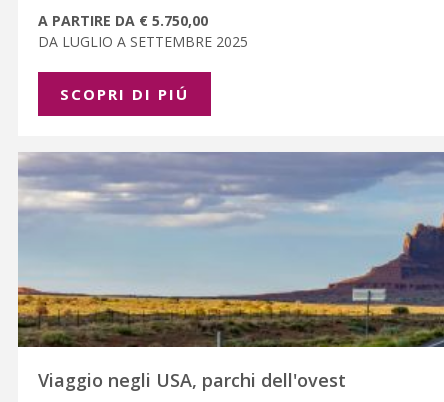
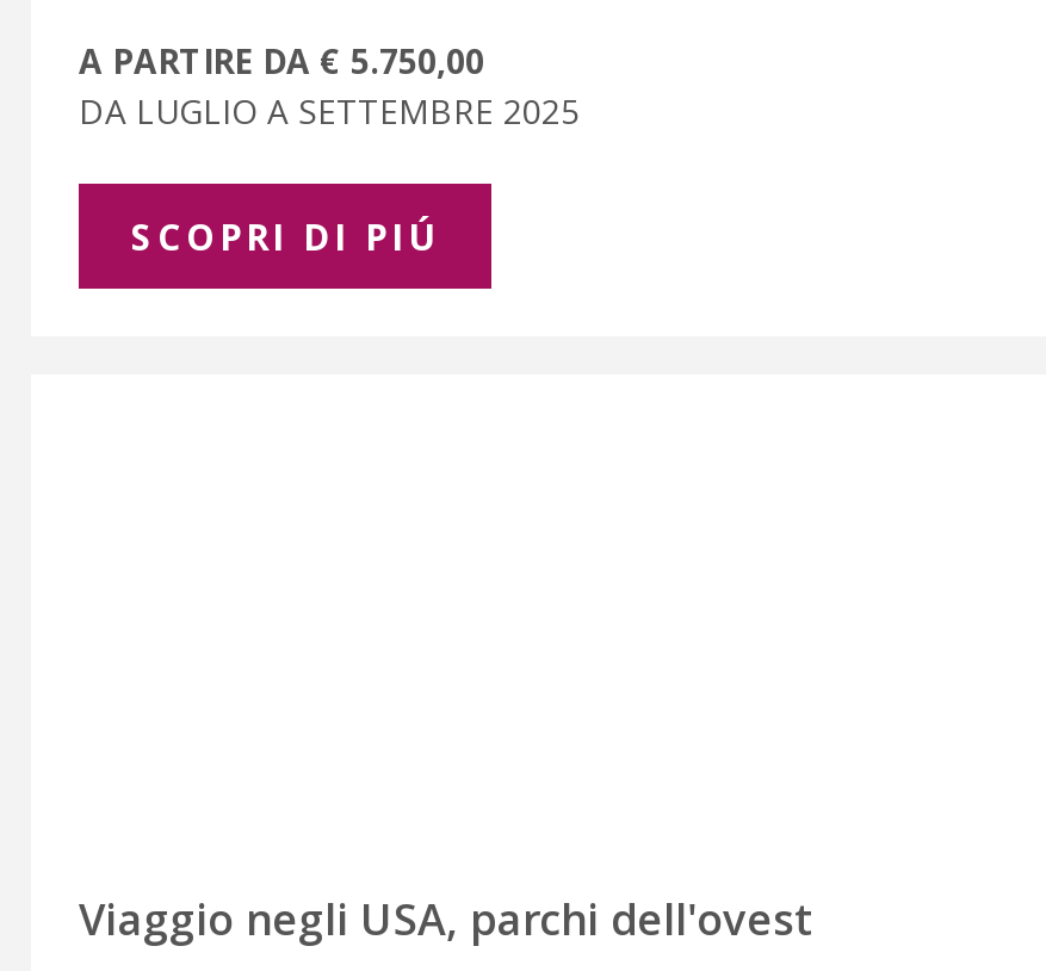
[17,151,441,348] [image] -> none

